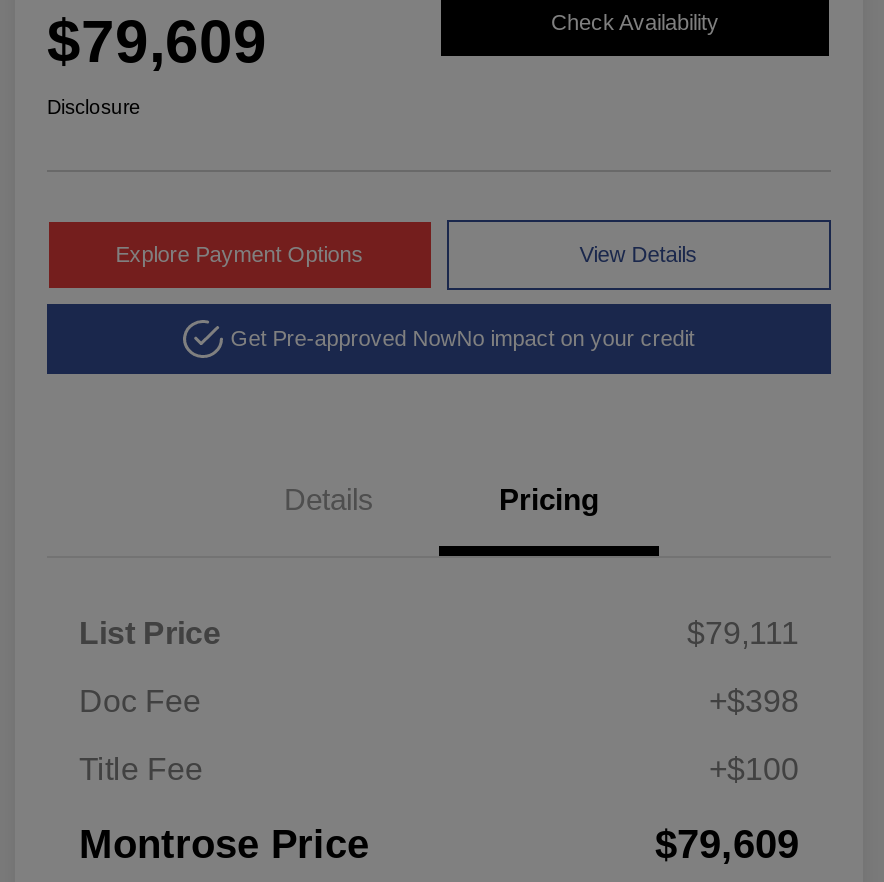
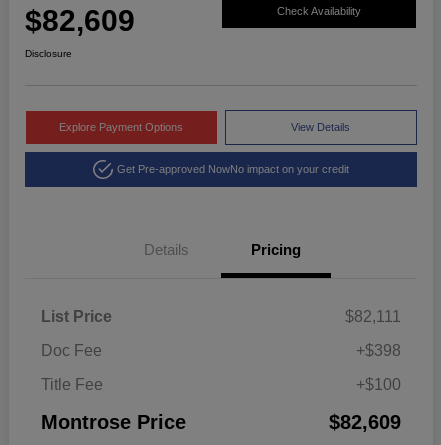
[47,8,267,74] $79,609 -> [25,4,135,37] $82,609
[687,616,799,650] $79,111 -> [345,308,401,325] $82,111
[655,822,799,866] $79,609 -> [329,411,401,433] $82,609

